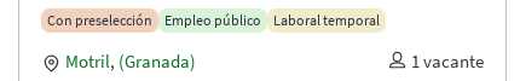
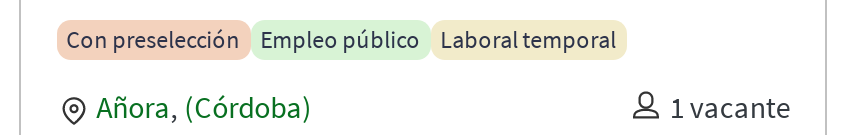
[65,50,195,73] Motril, (Granada) -> [96,87,312,125] Añora, (Córdoba)

